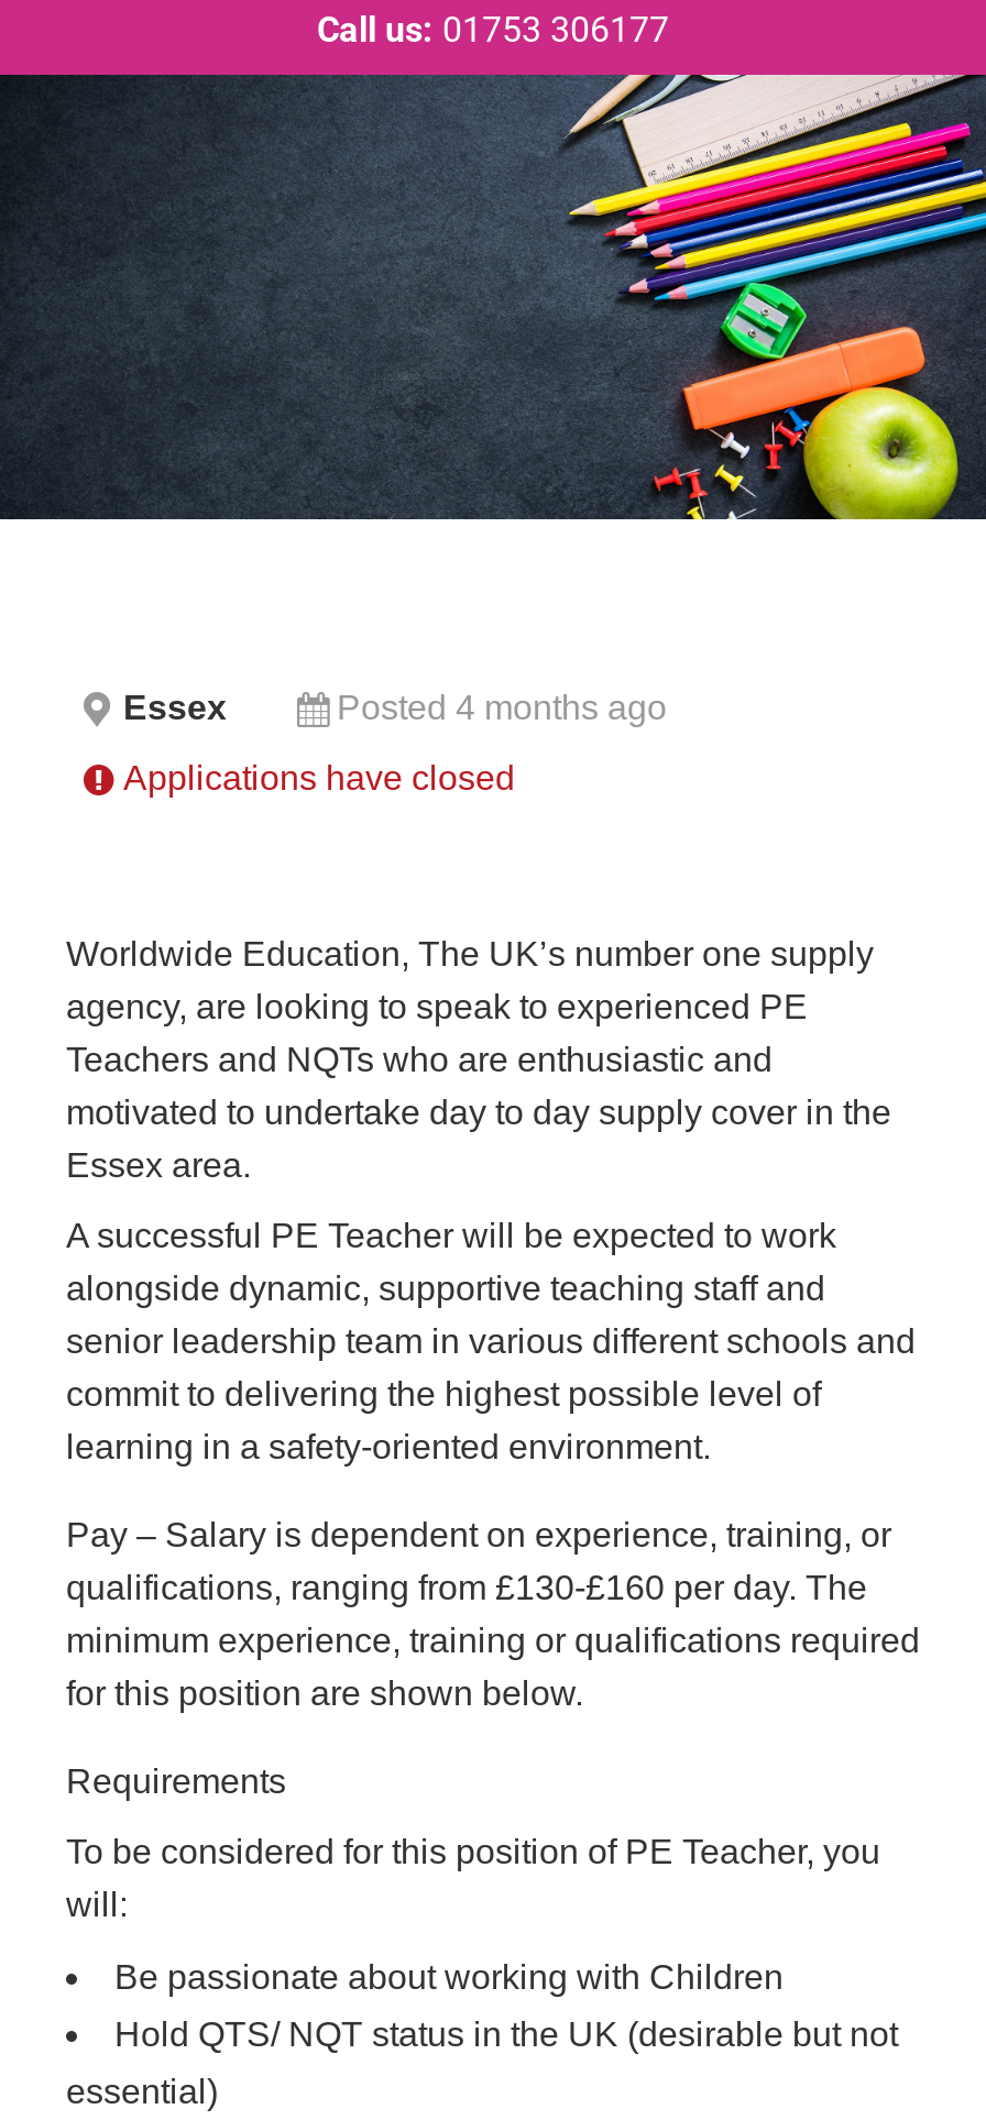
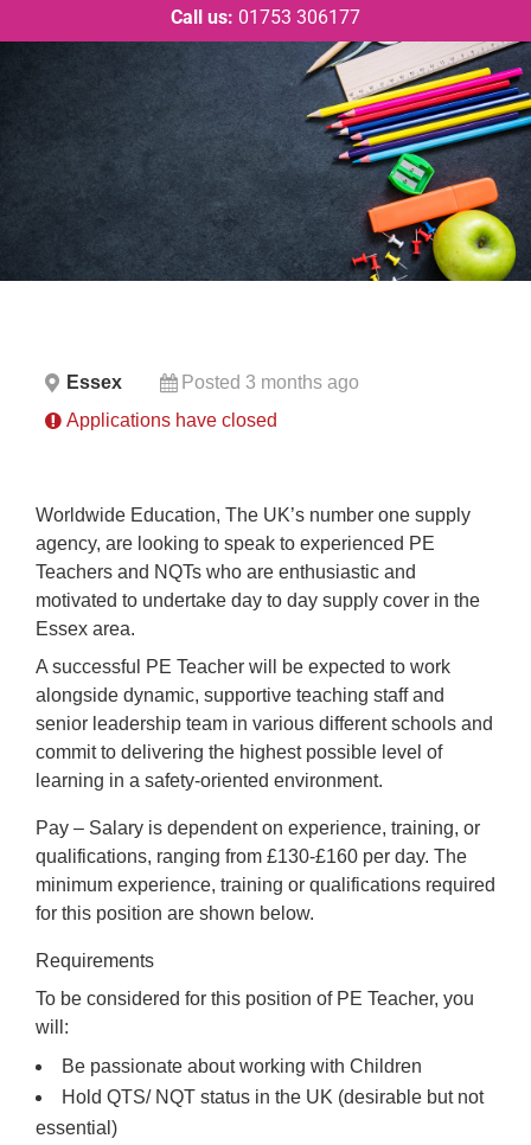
[337,689,667,726] Posted 4 months ago -> [181,372,359,392] Posted 3 months ago

